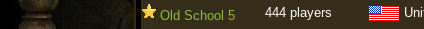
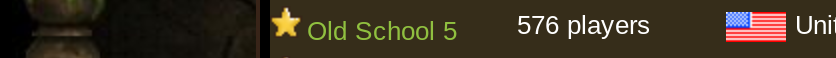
[159,5,331,23] Old School 5 444 players -> [307,10,651,46] Old School 5 576 players

